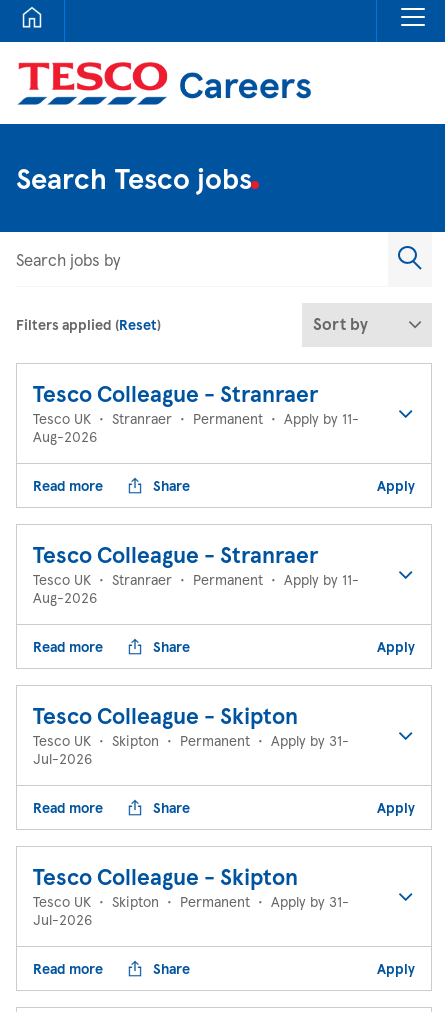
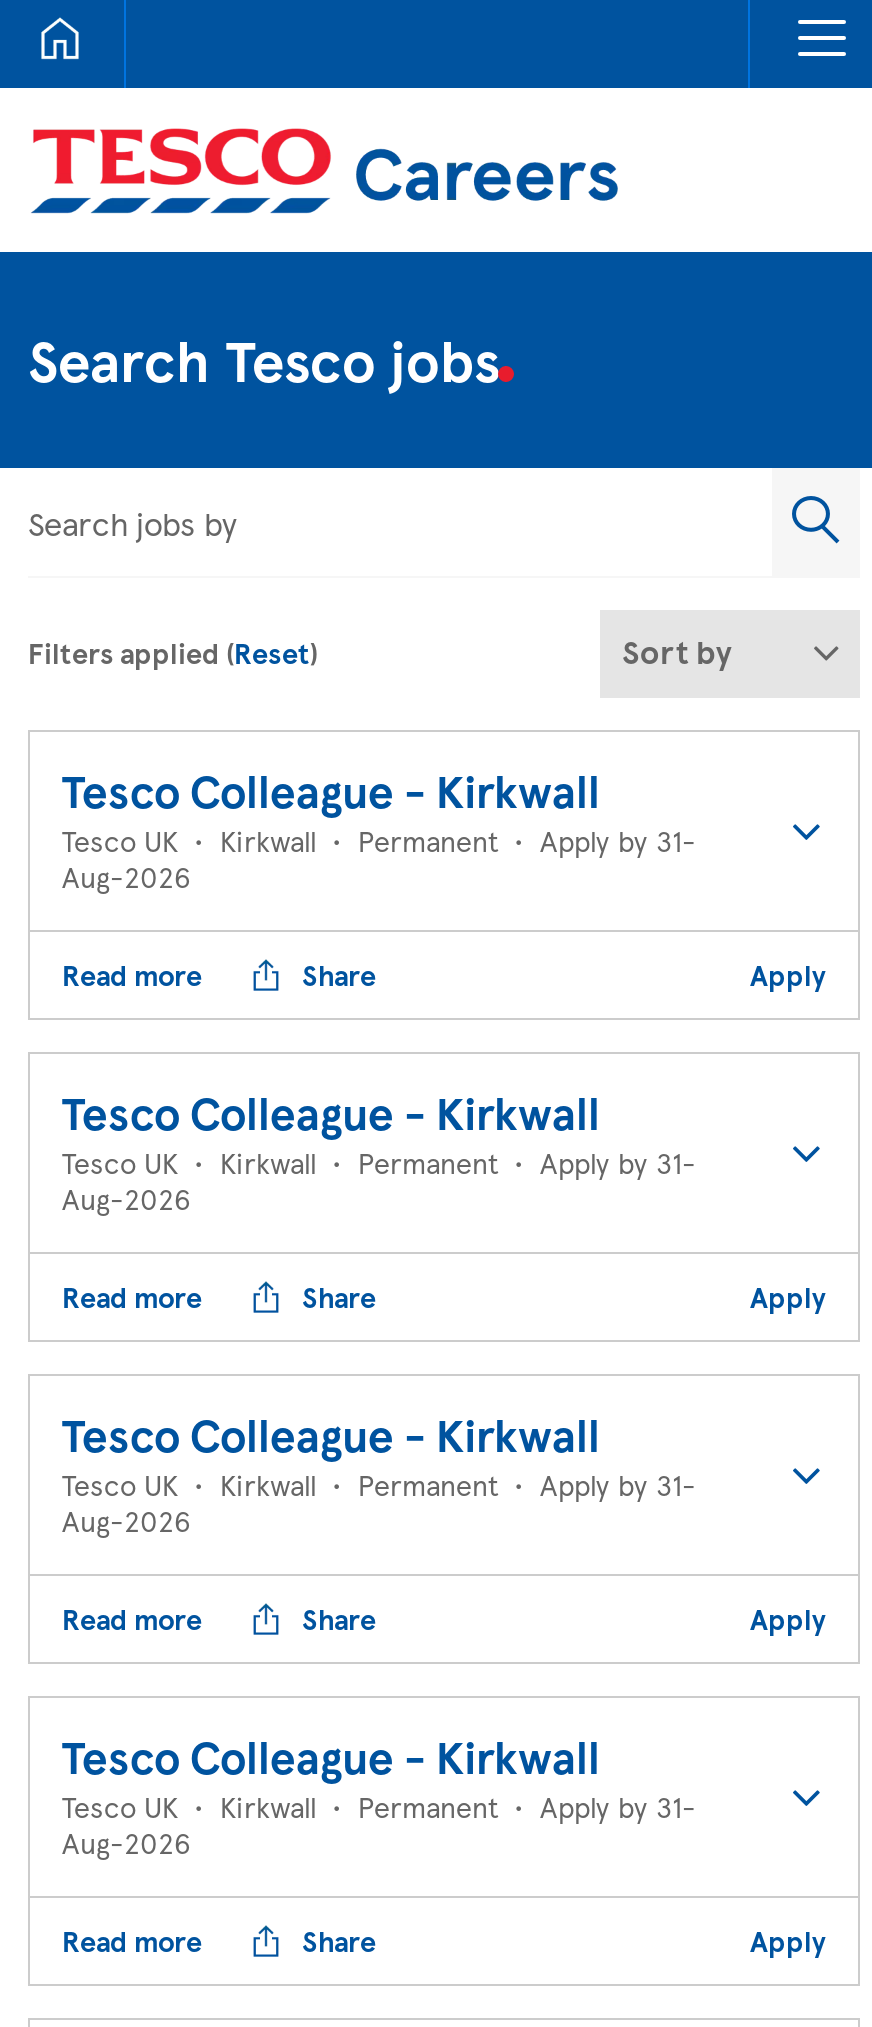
[33,380,318,406] Tesco Colleague - Stranraer -> [62,764,600,816] Tesco Colleague - Kirkwall
[33,410,359,427] Tesco UK • Stranraer • Permanent • Apply by 11- -> [62,824,696,858] Tesco UK • Kirkwall • Permanent • Apply by 31-
[33,541,318,567] Tesco Colleague - Stranraer -> [62,1086,600,1138] Tesco Colleague - Kirkwall
[33,571,359,588] Tesco UK • Stranraer • Permanent • Apply by 11- -> [62,1146,696,1180] Tesco UK • Kirkwall • Permanent • Apply by 31-
[33,702,349,767] Tesco Colleague - Skipton | Tesco UK • Skipton • Permanent • Apply by 31- | Jul-2026 -> [62,1408,696,1538] Tesco Colleague - Kirkwall | Tesco UK • Kirkwall • Permanent • Apply by 31- | Aug-2026
[33,863,349,928] Tesco Colleague - Skipton | Tesco UK • Skipton • Permanent • Apply by 31- | Jul-2026 -> [62,1730,696,1860] Tesco Colleague - Kirkwall | Tesco UK • Kirkwall • Permanent • Apply by 31- | Aug-2026

